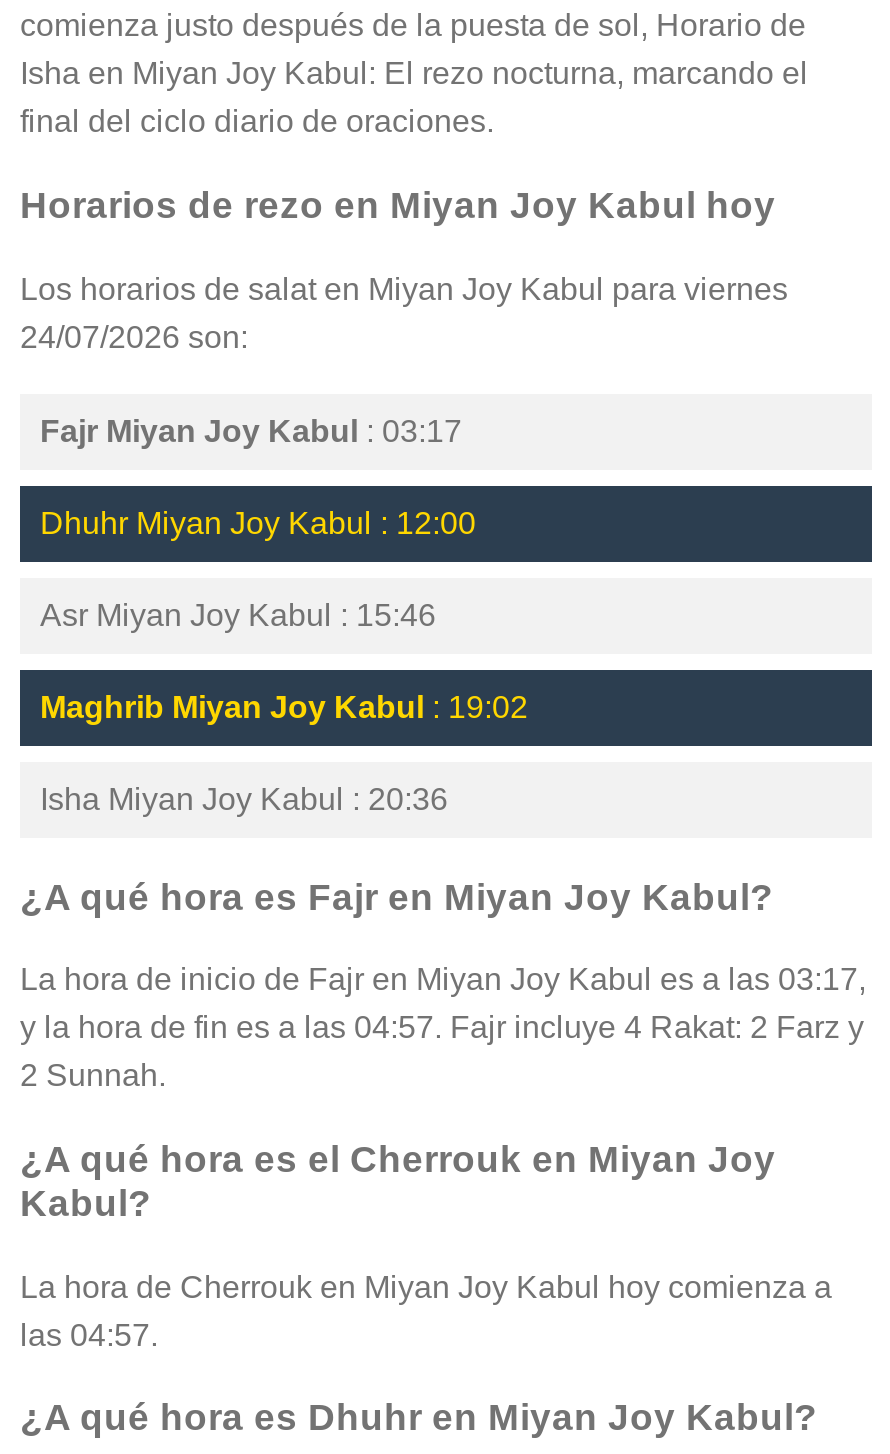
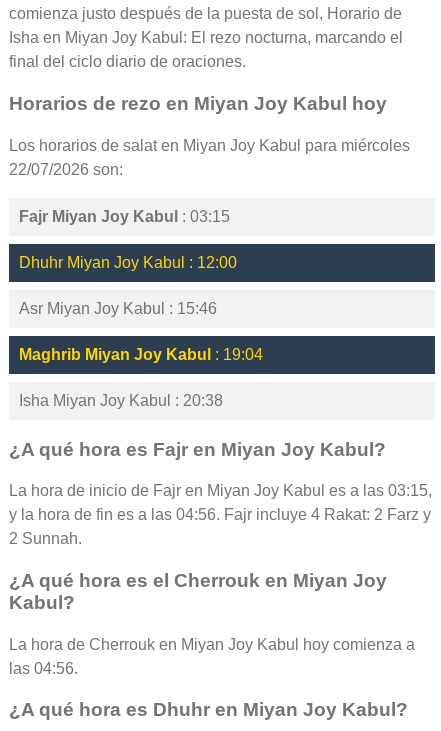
[20,272,788,306] Los horarios de salat en Miyan Joy Kabul para viernes -> [9,137,410,154] Los horarios de salat en Miyan Joy Kabul para miércoles
[20,320,248,354] 24/07/2026 son: -> [9,161,123,178] 22/07/2026 son:
[40,414,462,448] Fajr Miyan Joy Kabul: 03:17 -> [19,208,230,225] Fajr Miyan Joy Kabul: 03:15
[40,690,528,724] Maghrib Miyan Joy Kabul: 19:02 -> [19,346,263,363] Maghrib Miyan Joy Kabul: 19:04
[40,782,448,816] Isha Miyan Joy Kabul : 20:36 -> [19,392,223,409] Isha Miyan Joy Kabul : 20:38
[20,962,866,996] La hora de inicio de Fajr en Miyan Joy Kabul es a las 03:17, -> [9,482,432,499] La hora de inicio de Fajr en Miyan Joy Kabul es a las 03:15,
[20,1010,864,1044] y la hora de fin es a las 04:57. Fajr incluye 4 Rakat: 2 Farz y -> [9,506,431,523] y la hora de fin es a las 04:56. Fajr incluye 4 Rakat: 2 Farz y
[20,1317,158,1351] las 04:57. -> [9,660,78,677] las 04:56.

